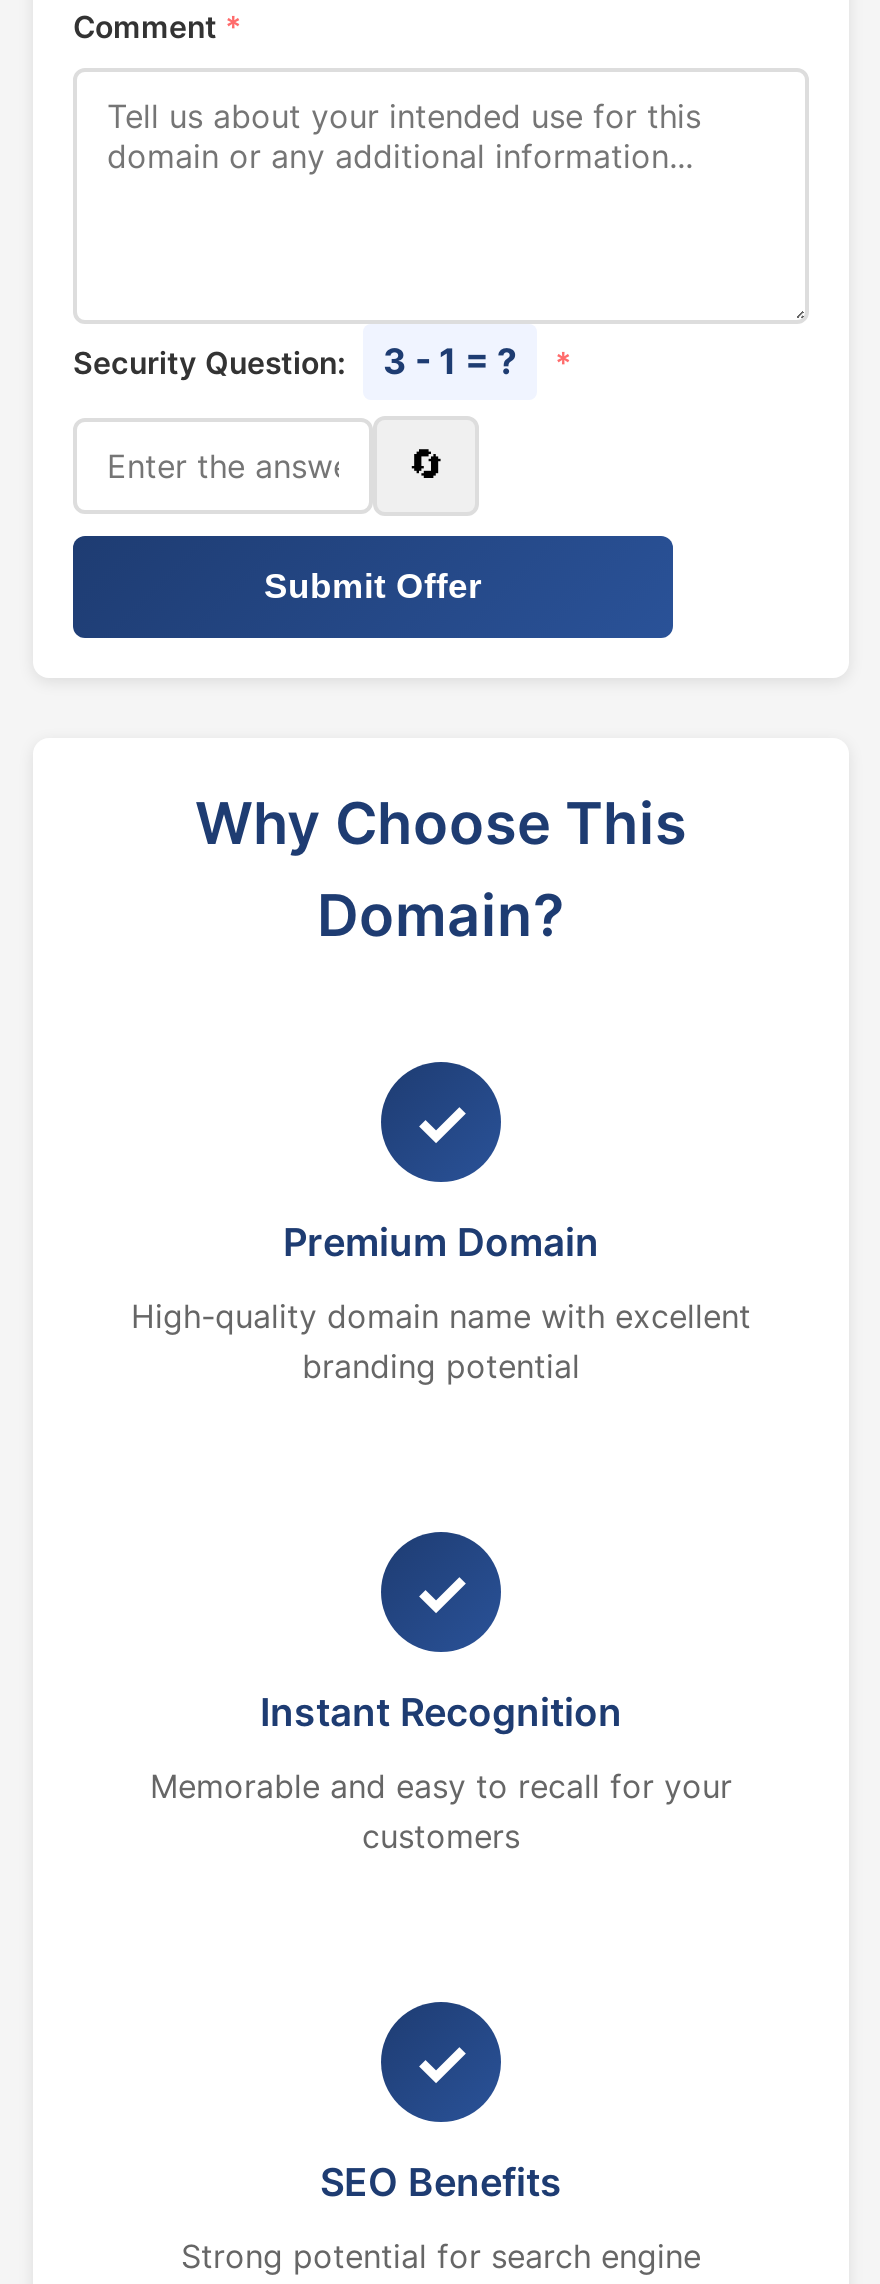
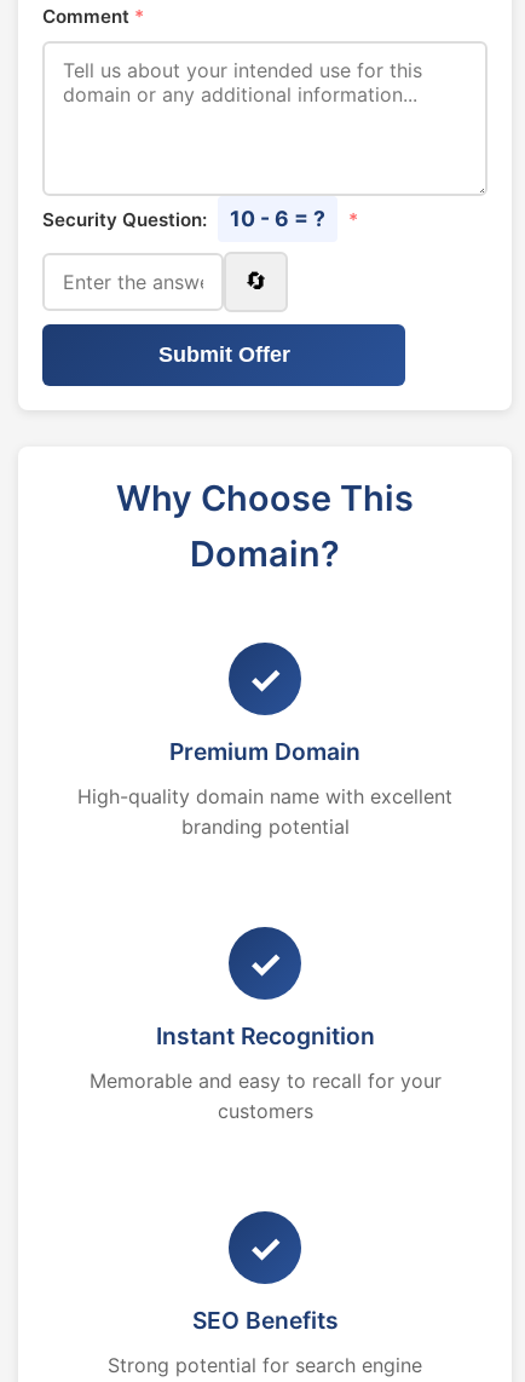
[383,340,517,382] 3 - 1 = ? -> [230,206,325,231] 10 - 6 = ?

